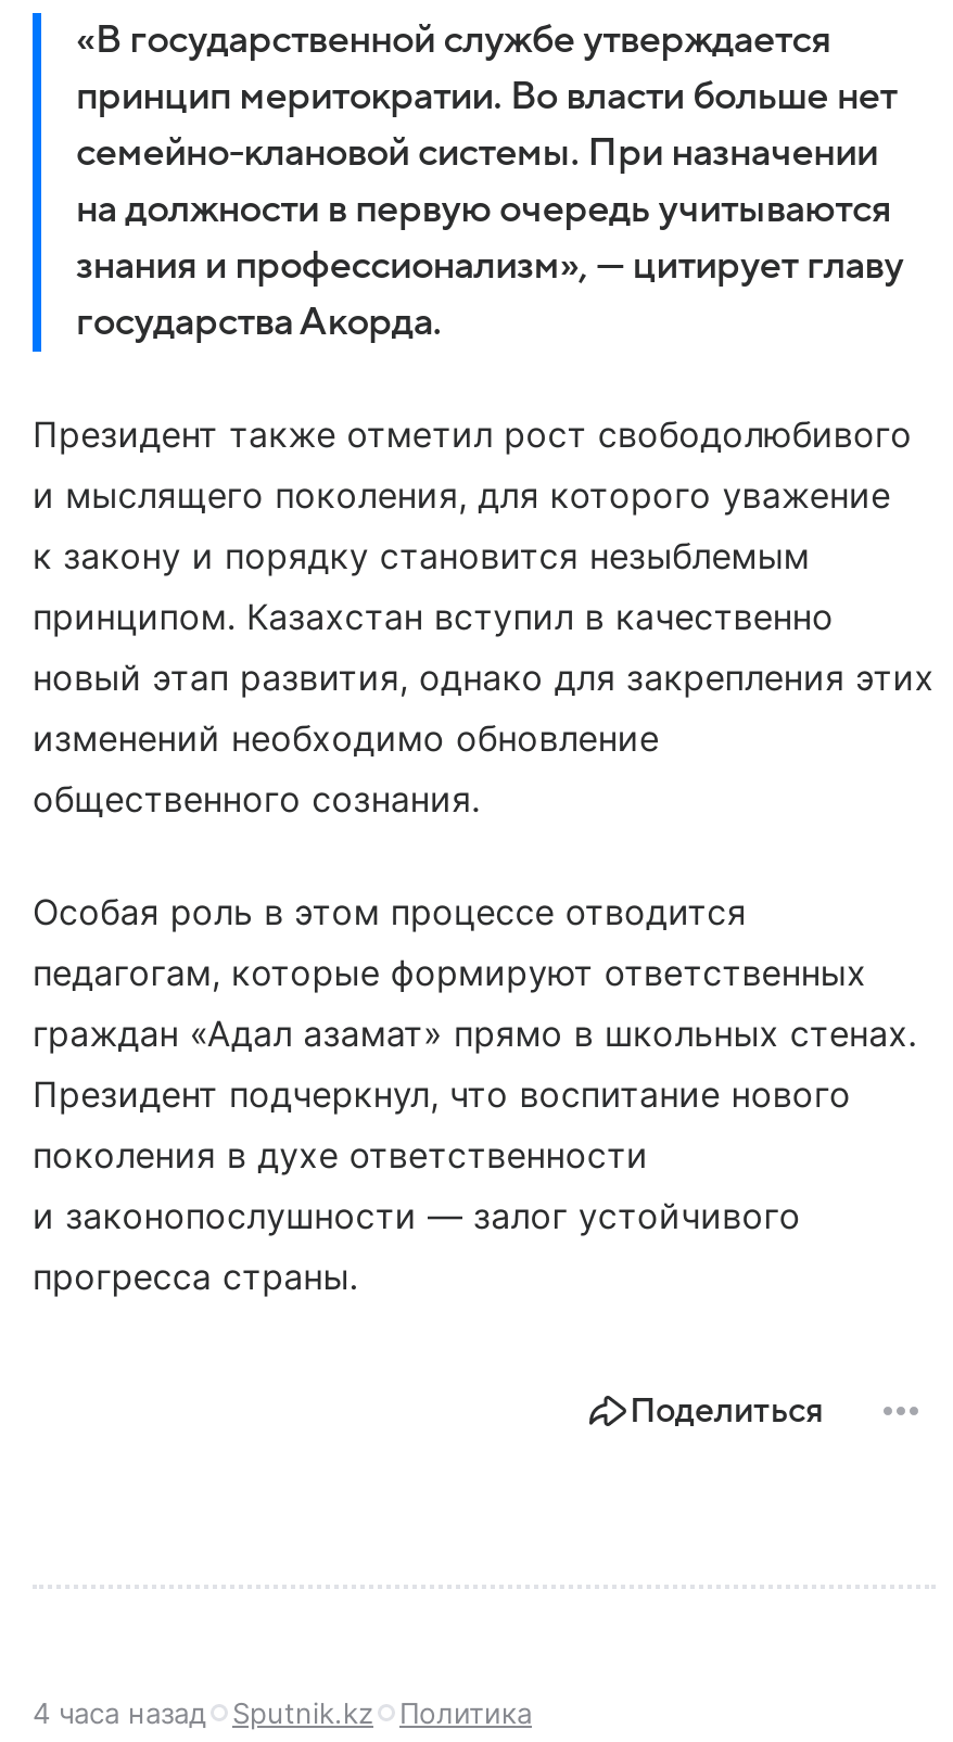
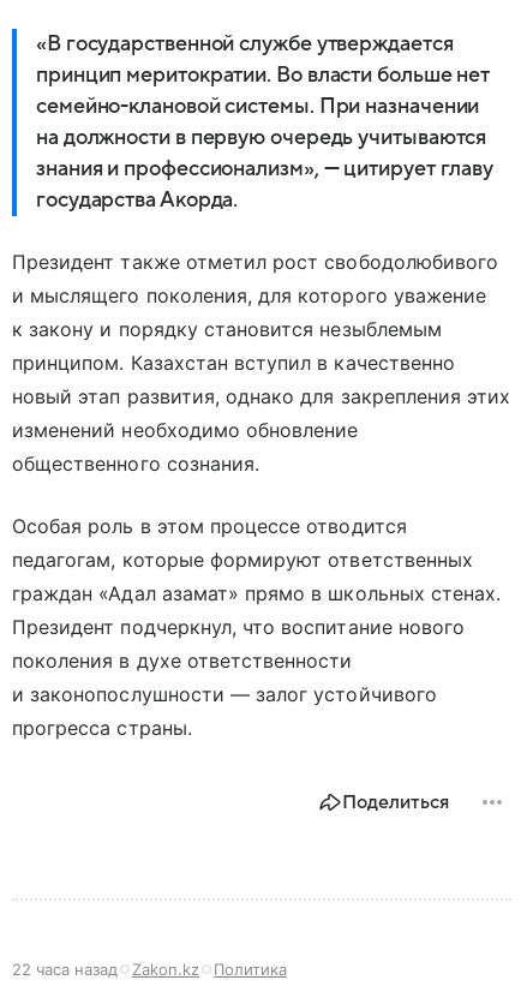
[33,1695,373,1729] 4 часа назад | Sputnik.kz -> [12,959,199,978] 22 часа назад | Zakon.kz

